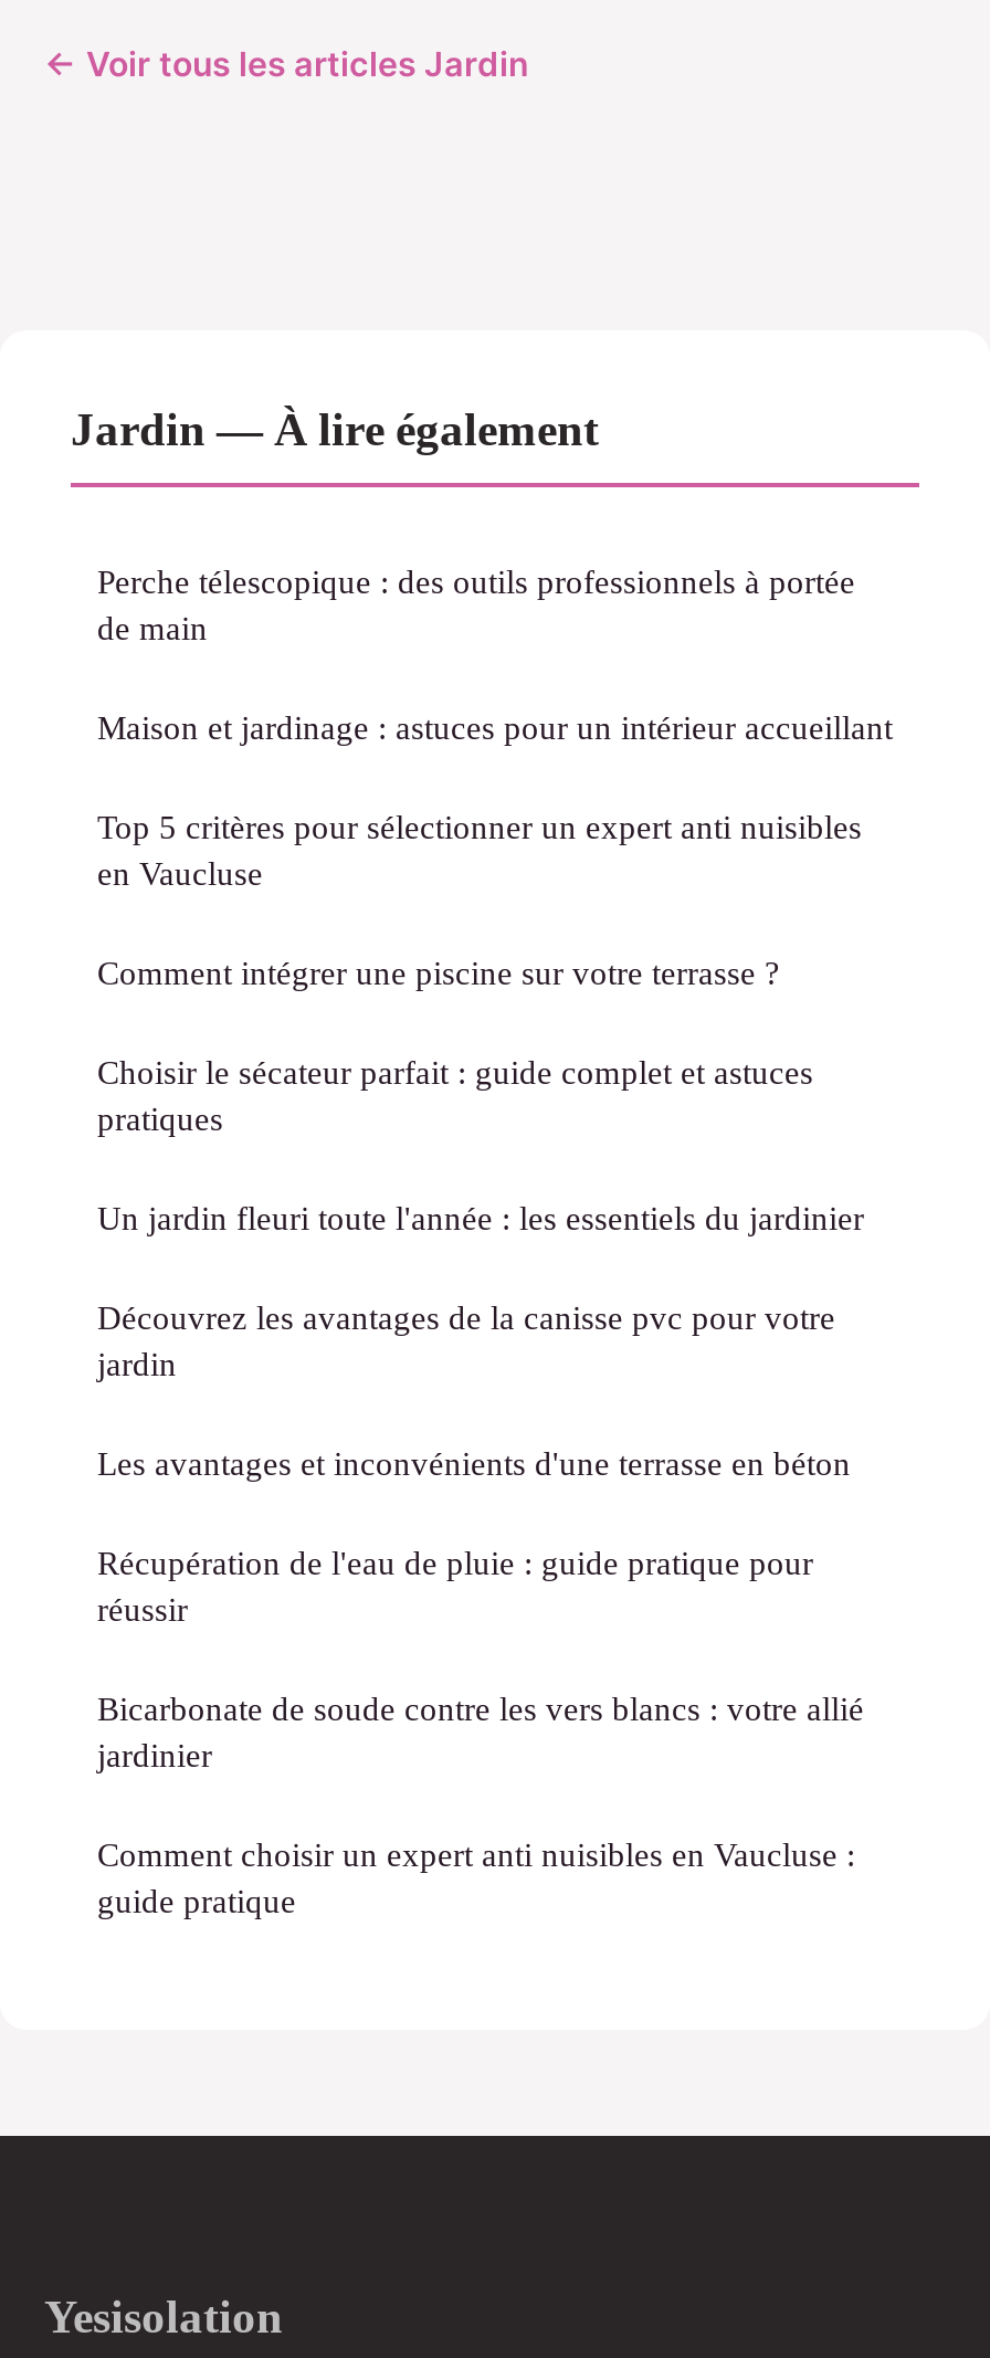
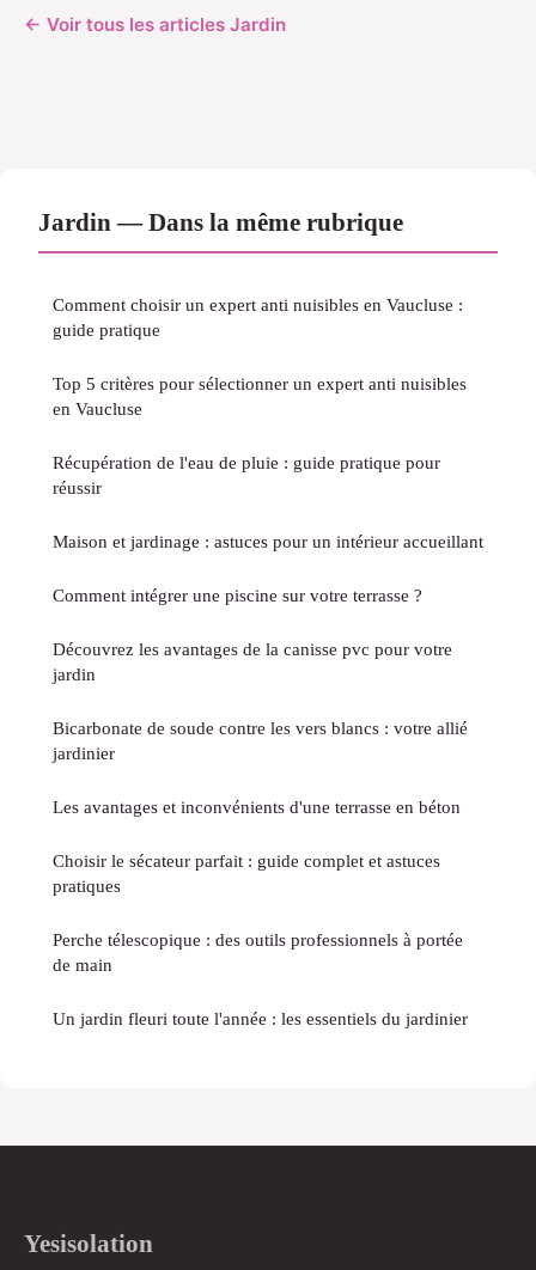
[71,403,599,453] Jardin — À lire également -> [38,208,403,235] Jardin — Dans la même rubrique
moved [97,562,893,1773] -> [53,373,483,1028]: Top 5 critères pour sélectionner un expert anti nuisibles | en Vaucluse | Récupération de l'eau de pluie : guide pratique pour | ... | de main | Un jardin fleuri toute l'année : les essentiels du jardinier
moved [97,1835,855,1919] -> [53,294,463,339]: Comment choisir un expert anti nuisibles en Vaucluse : | guide pratique

